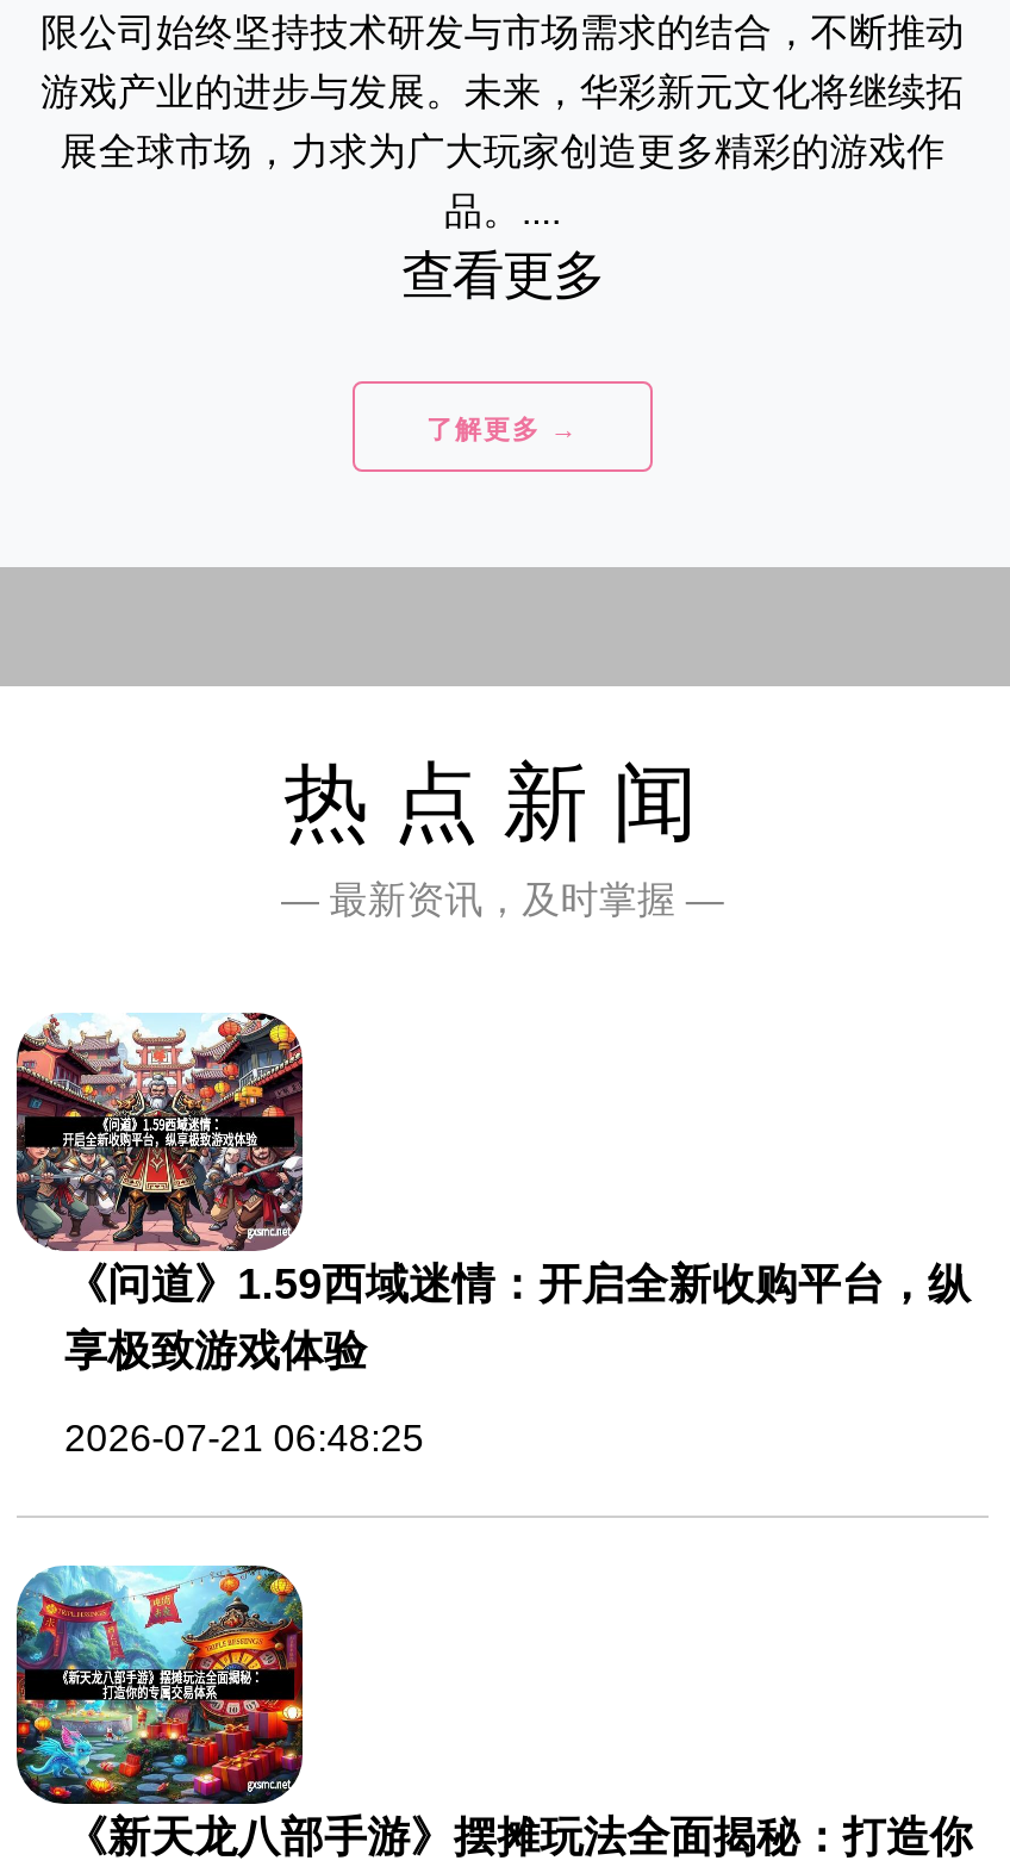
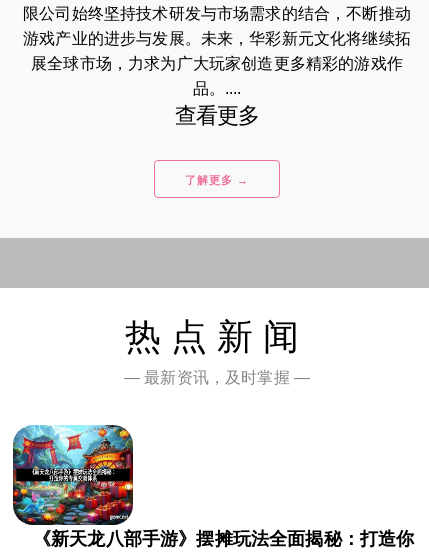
[14,1013,971,1458] [image] | 《问道》1.59西域迷情：开启全新收购平台，纵 | 享极致游戏体验 | 2026-07-21 06:48:25 -> none

